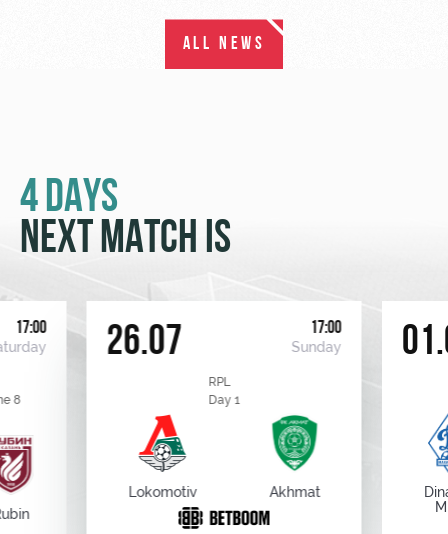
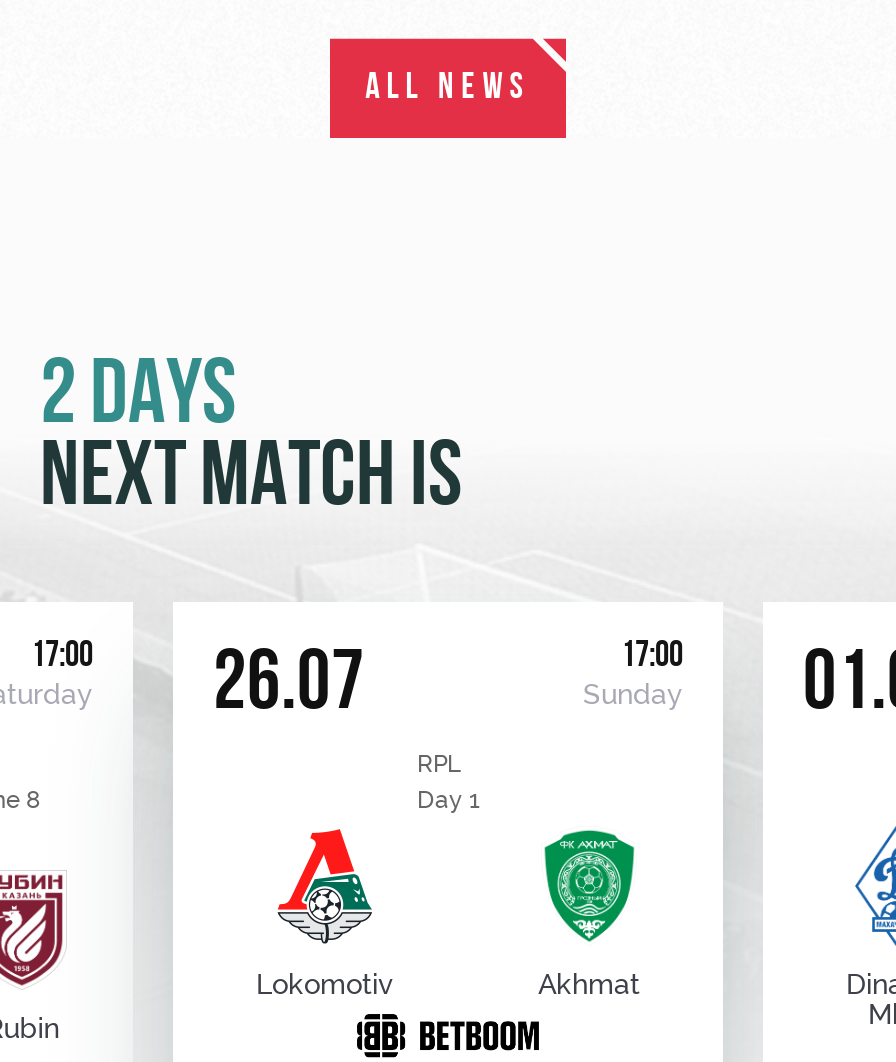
[20,176,118,223] 4 DAYS -> [40,353,236,447] 2 DAYS

